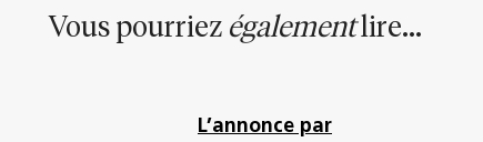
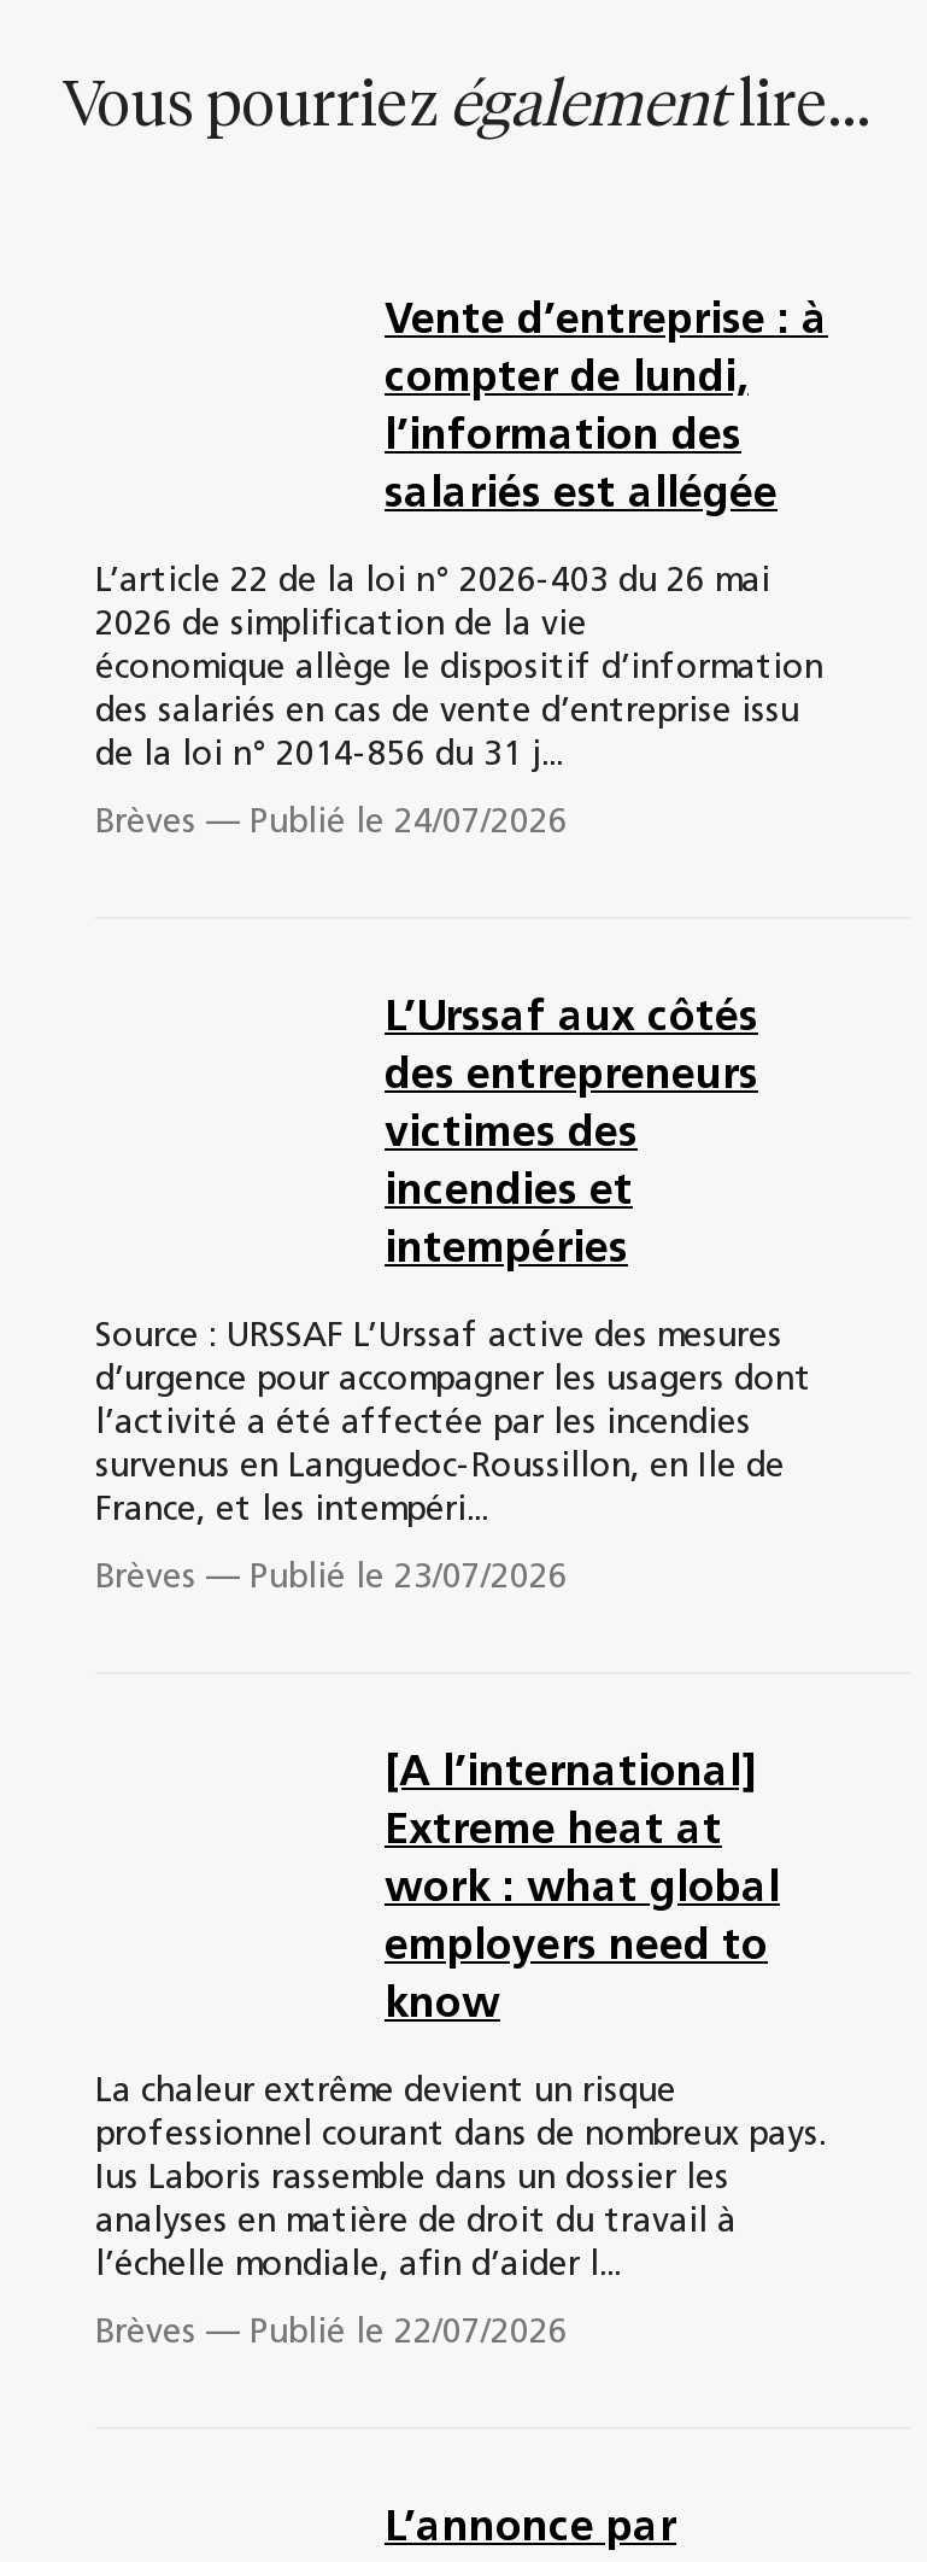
none -> [95,299,828,842] Vente d’entreprise : à | compter de lundi, | l’information des | salariés est allégée | L’article 22 de la loi n° 2026-403 du 26 mai | 2026 de simplification de la vie | économique allège le dispositif d’information | des salariés en cas de vente d’entreprise issu | de la loi n° 2014-856 du 31 j... | Brèves — Publié le 24/07/2026
none -> [95,996,811,1597] L’Urssaf aux côtés | des entrepreneurs | victimes des | incendies et | intempéries | Source : URSSAF L’Urssaf active des mesures | d’urgence pour accompagner les usagers dont | l’activité a été affectée par les incendies | survenus en Languedoc-Roussillon, en Ile de | France, et les intempéri... | Brèves — Publié le 23/07/2026
none -> [95,1751,826,2352] [A l’international] | Extreme heat at | work : what global | employers need to | know | La chaleur extrême devient un risque | professionnel courant dans de nombreux pays. | Ius Laboris rassemble dans un dossier les | analyses en matière de droit du travail à | l’échelle mondiale, afin d’aider l... | Brèves — Publié le 22/07/2026

